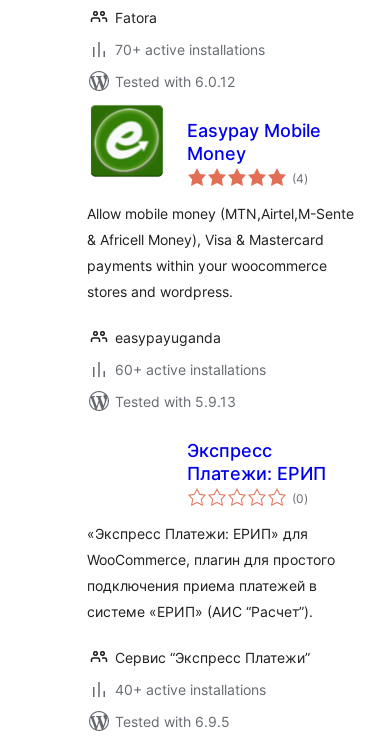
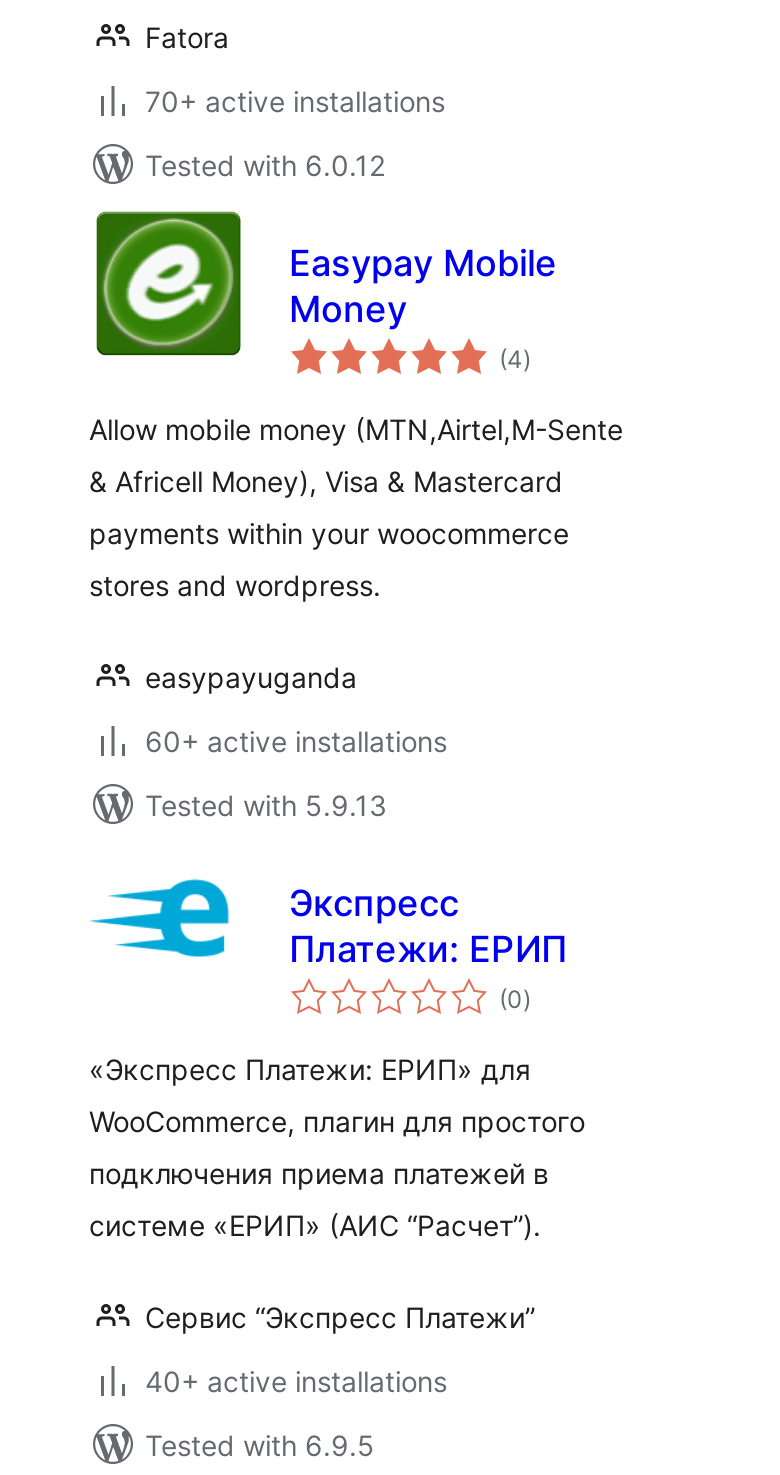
none -> [91,878,231,960] [image]

